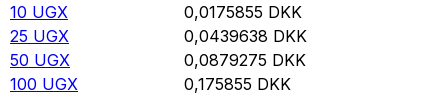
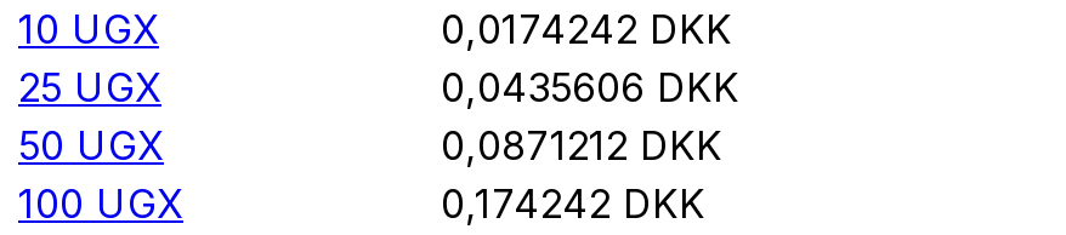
[184,2,302,22] 0,0175855 DKK -> [441,6,732,54] 0,0174242 DKK
[184,26,307,46] 0,0439638 DKK -> [441,64,739,112] 0,0435606 DKK
[184,50,306,70] 0,0879275 DKK -> [441,122,722,170] 0,0871212 DKK
[184,74,291,94] 0,175855 DKK -> [441,180,705,228] 0,174242 DKK

